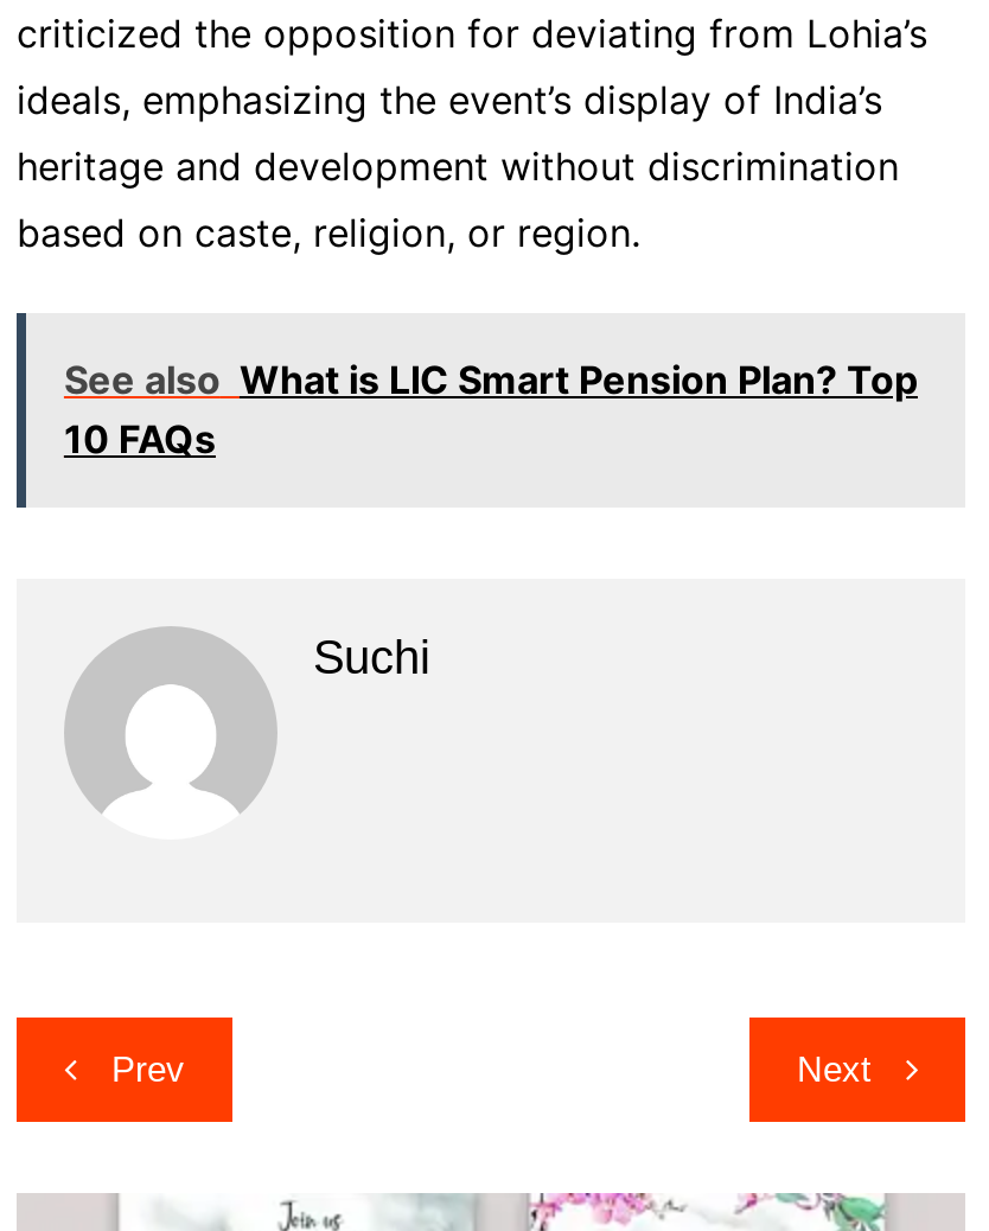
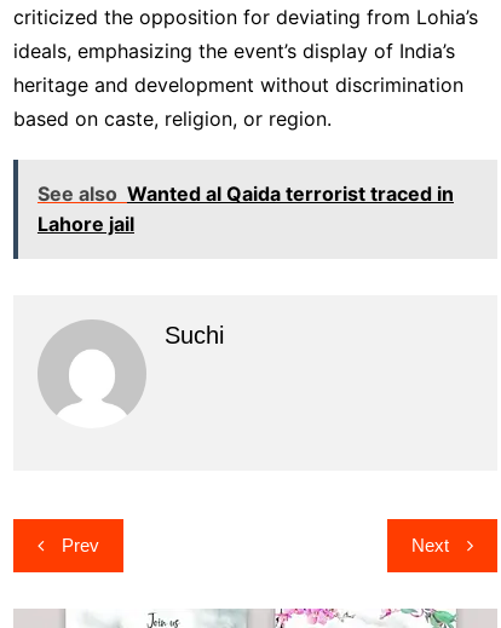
[64,356,918,463] See also What is LIC Smart Pension Plan? Top | 10 FAQs -> [38,182,454,236] See also Wanted al Qaida terrorist traced in | Lahore jail

